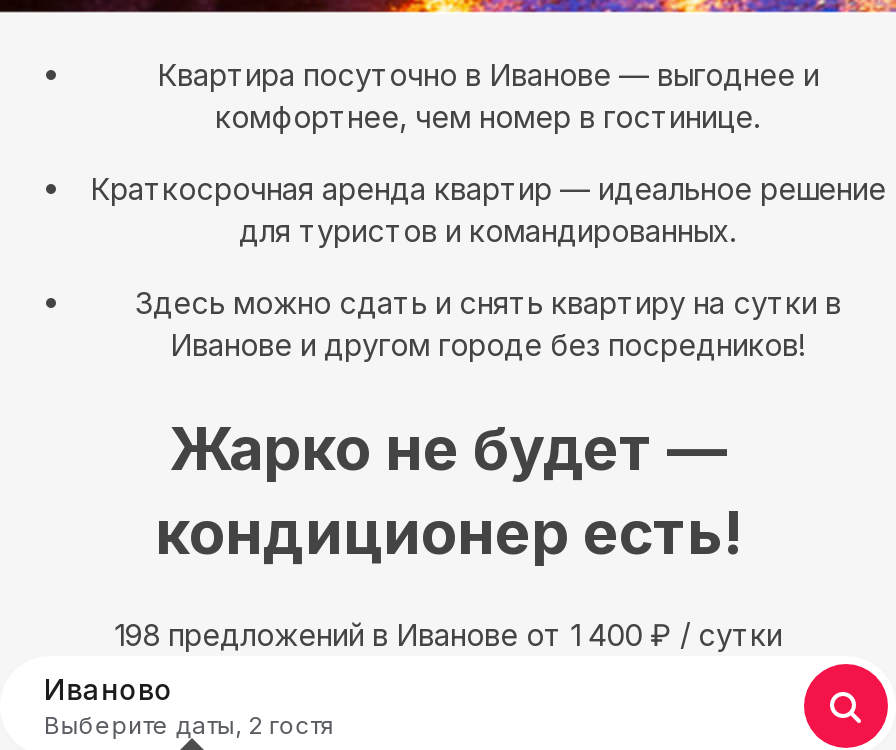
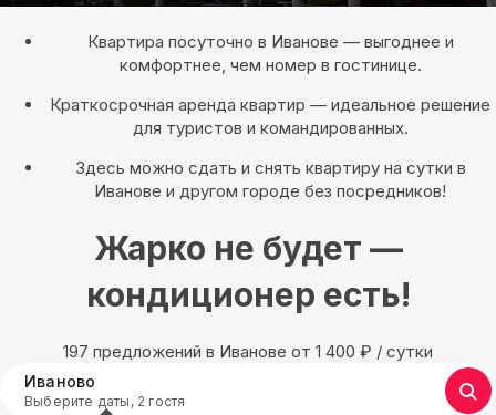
[114,616,782,654] 198 предложений в Иванове oт 1 400 ₽ / сутки -> [63,341,433,362] 197 предложений в Иванове oт 1 400 ₽ / сутки

